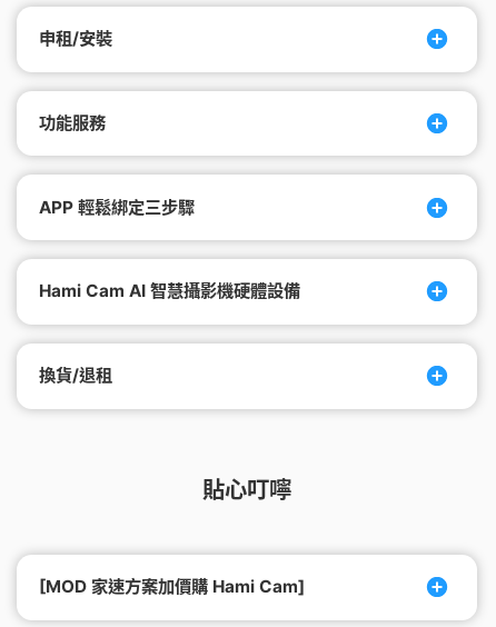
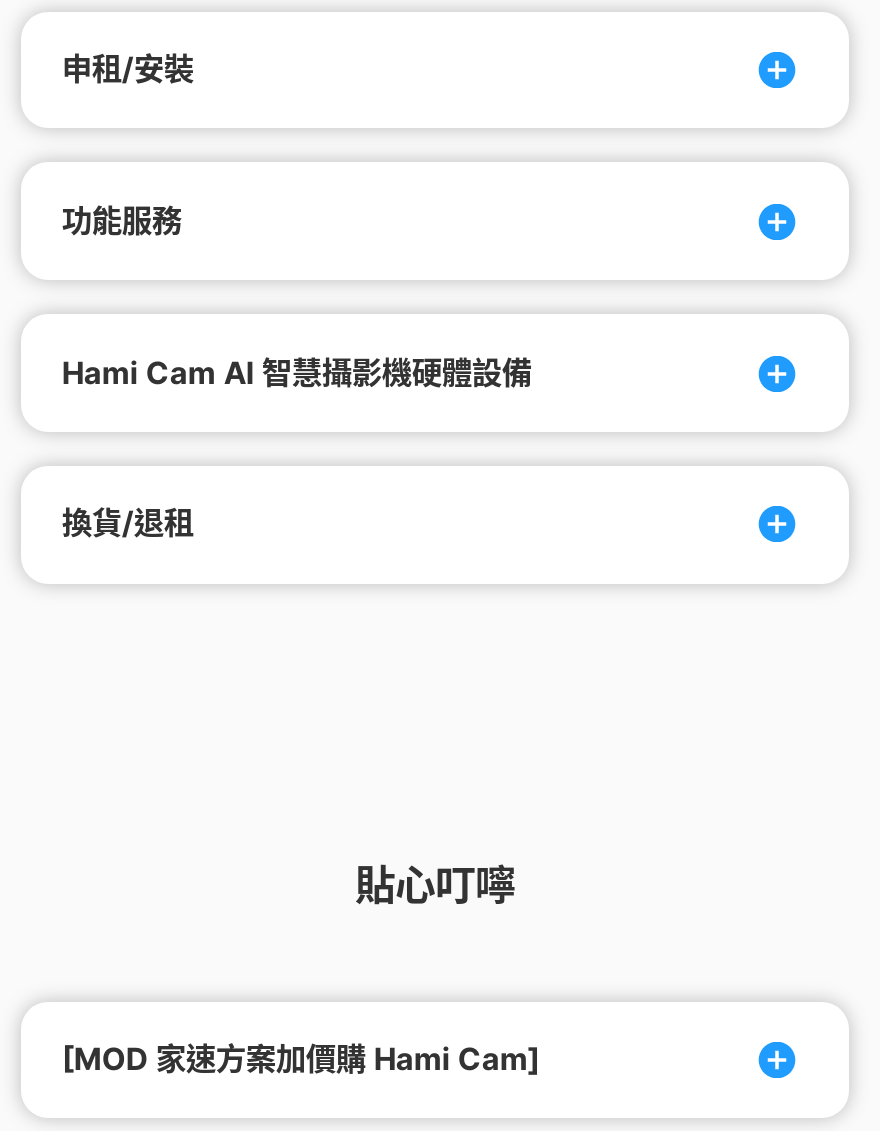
[39,196,195,218] APP 輕鬆綁定三步驟 -> none
moved [39,281,301,386] -> [62,353,532,543]: Hami Cam AI 智慧攝影機硬體設備 | 換貨/退租

